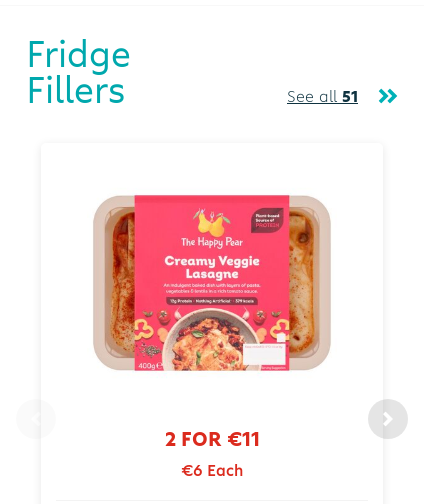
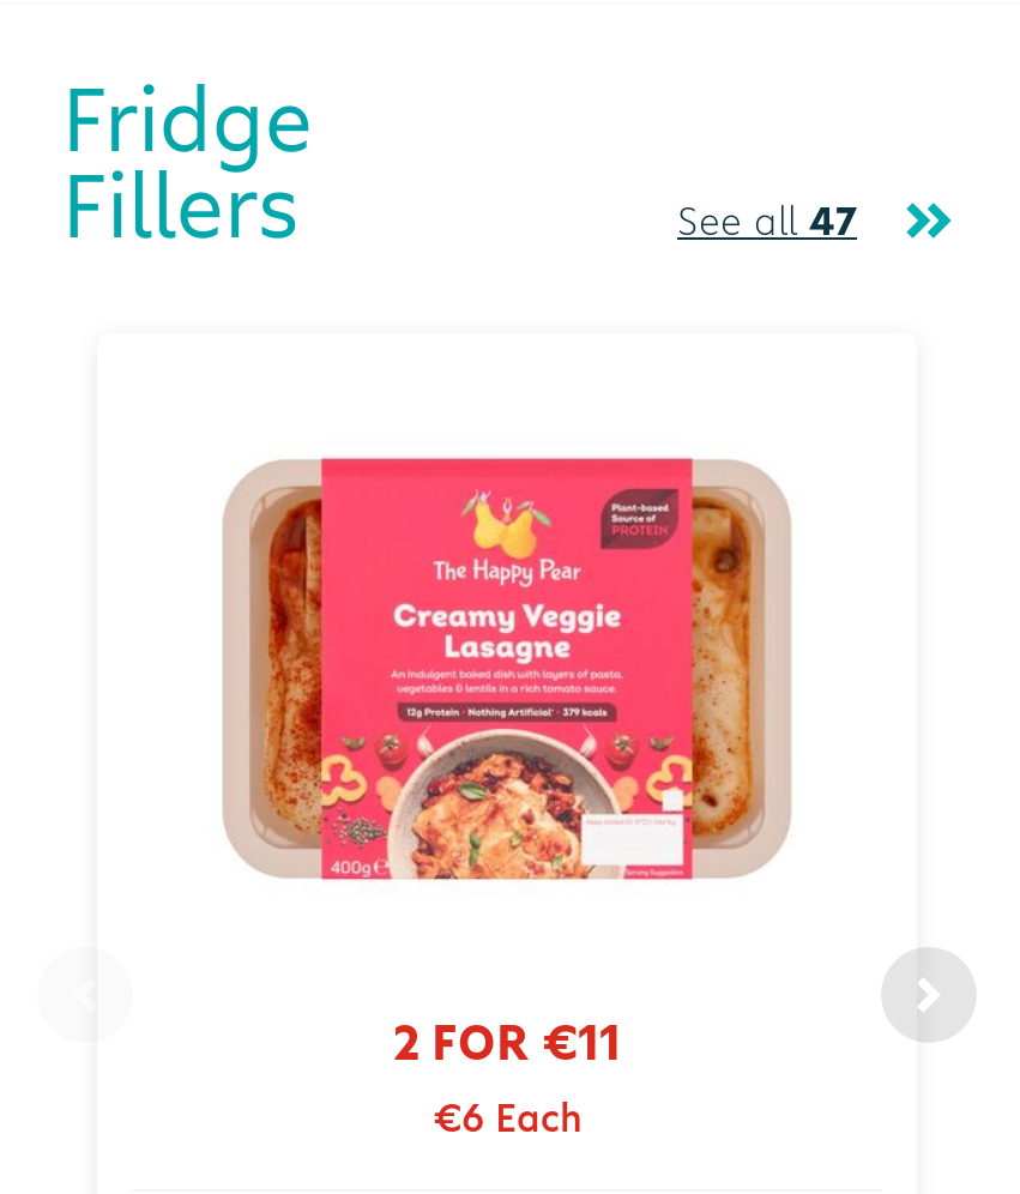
[287,85,358,107] See all 51 -> [677,195,857,247] See all 47

